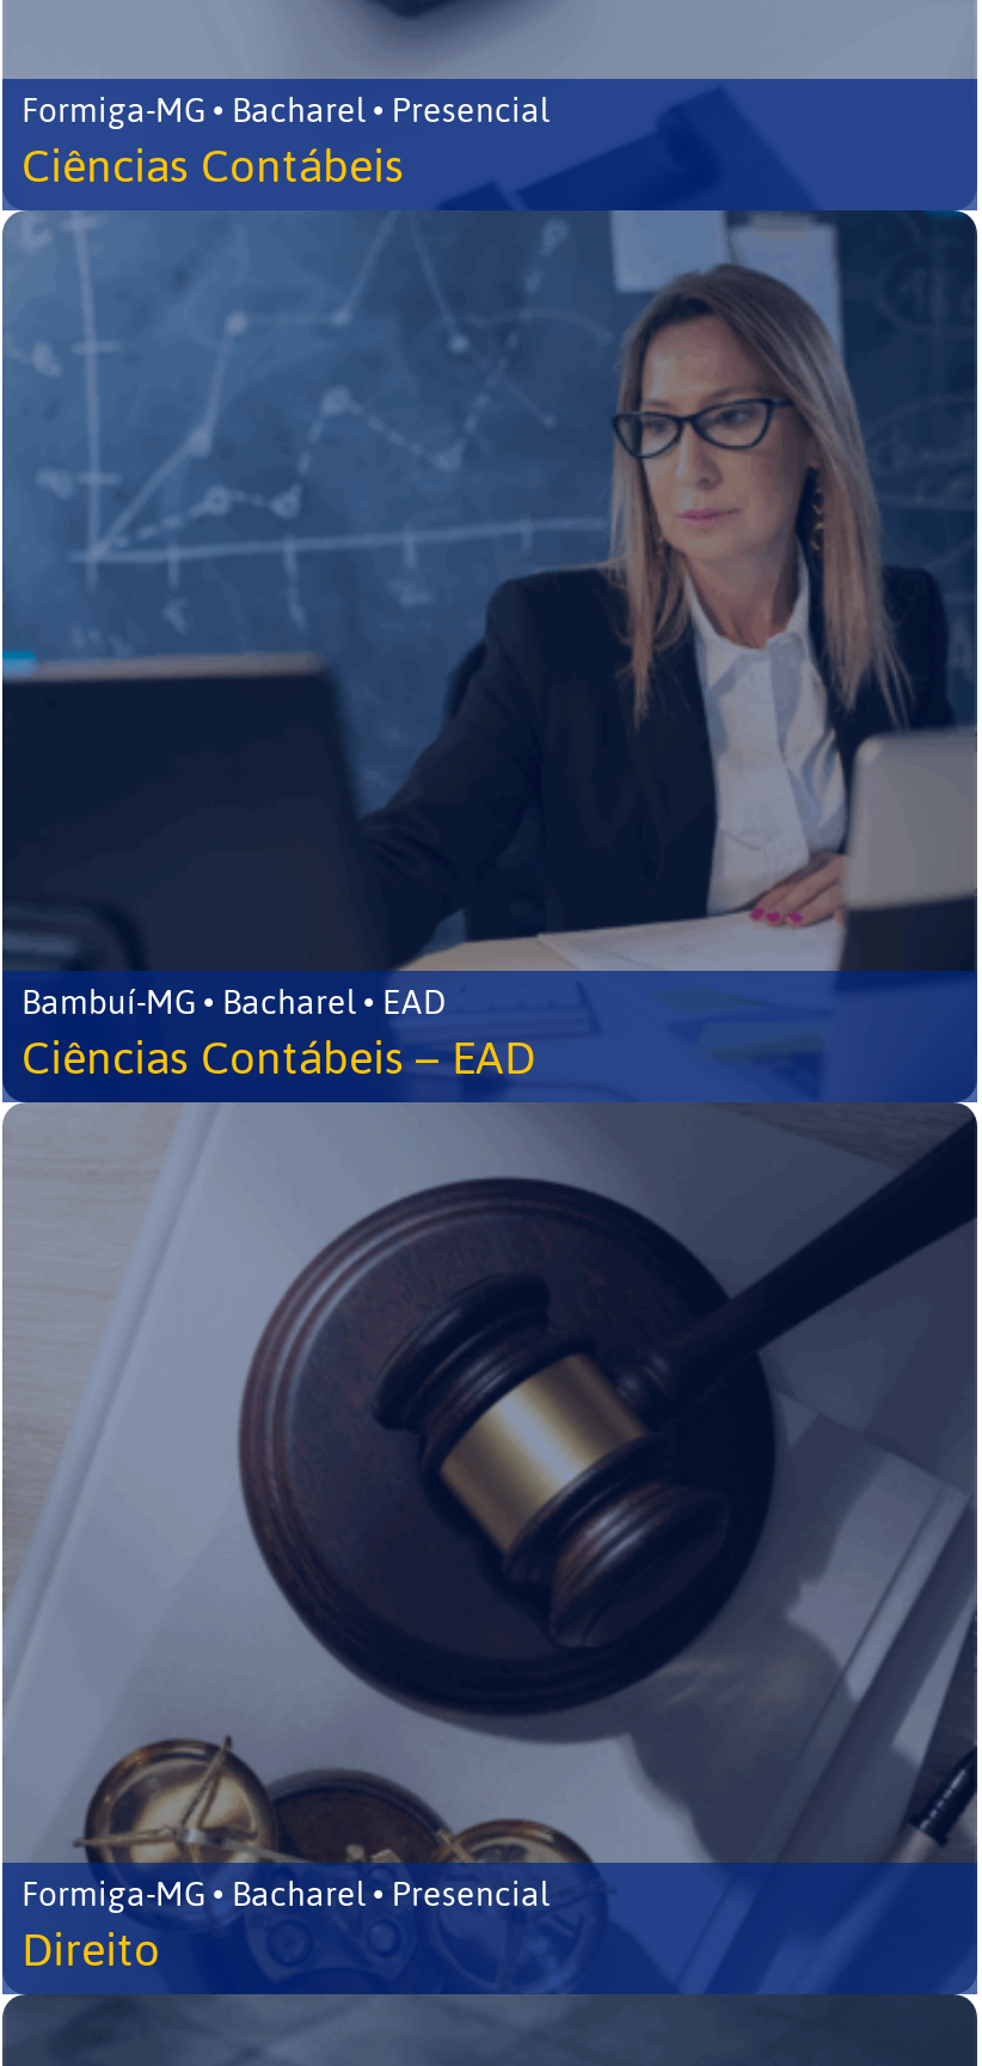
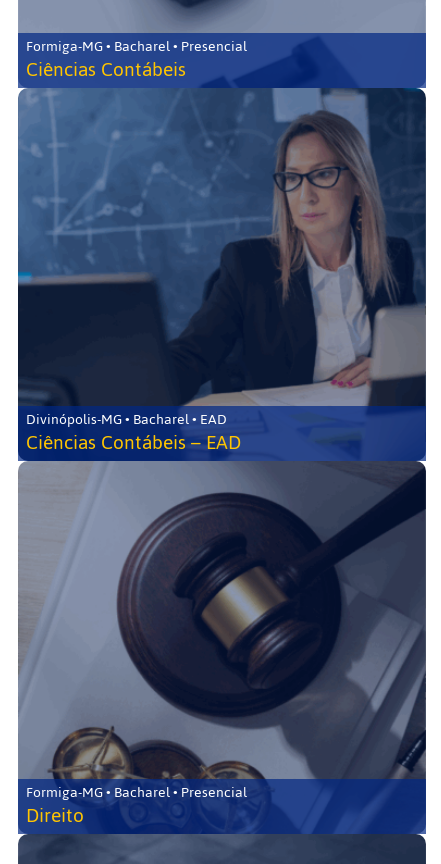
[22,971,447,1035] Bambuí-MG • Bacharel • EAD -> [26,406,227,433] Divinópolis-MG • Bacharel • EAD

